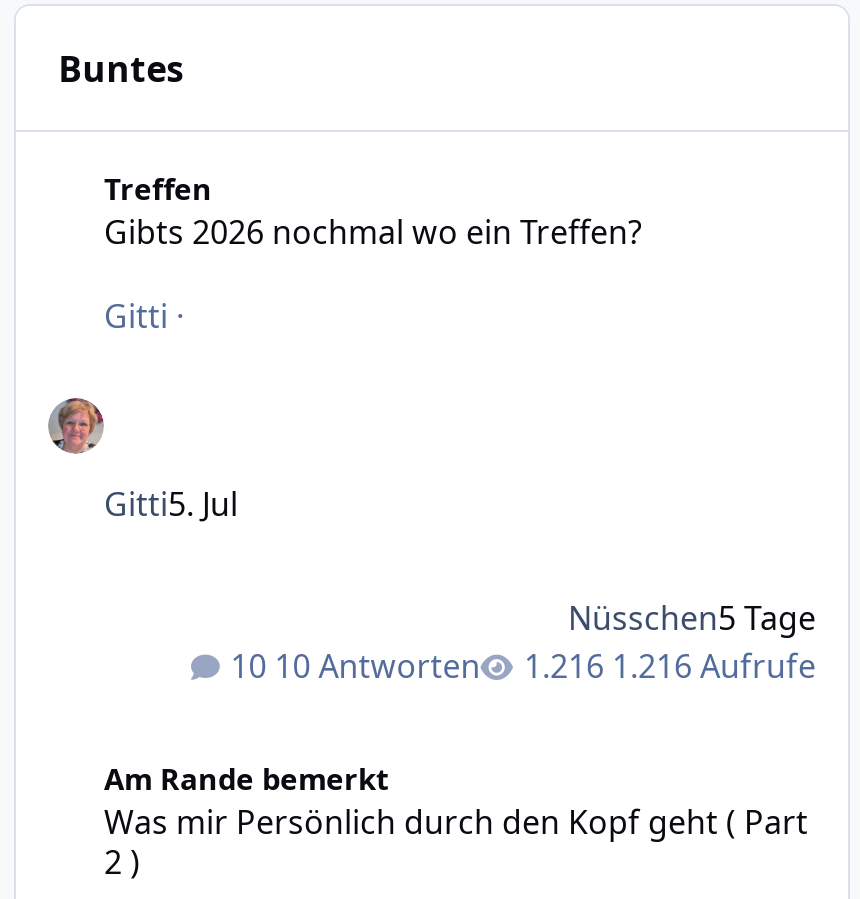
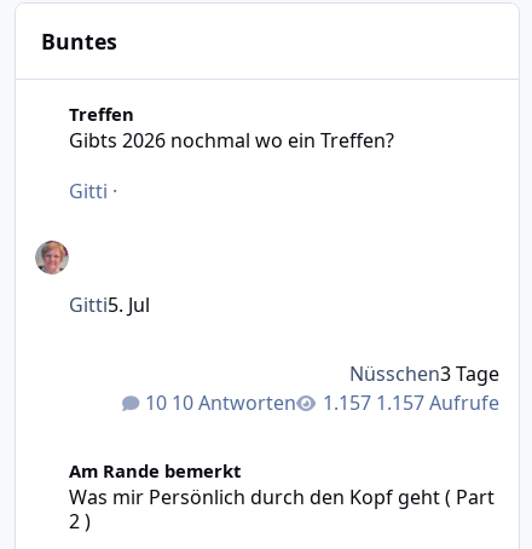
[568,595,816,639] Nüsschen5 Tage -> [349,360,499,387] Nüsschen3 Tage
[612,643,816,687] 1.216 Aufrufe -> [376,389,499,416] 1.157 Aufrufe

